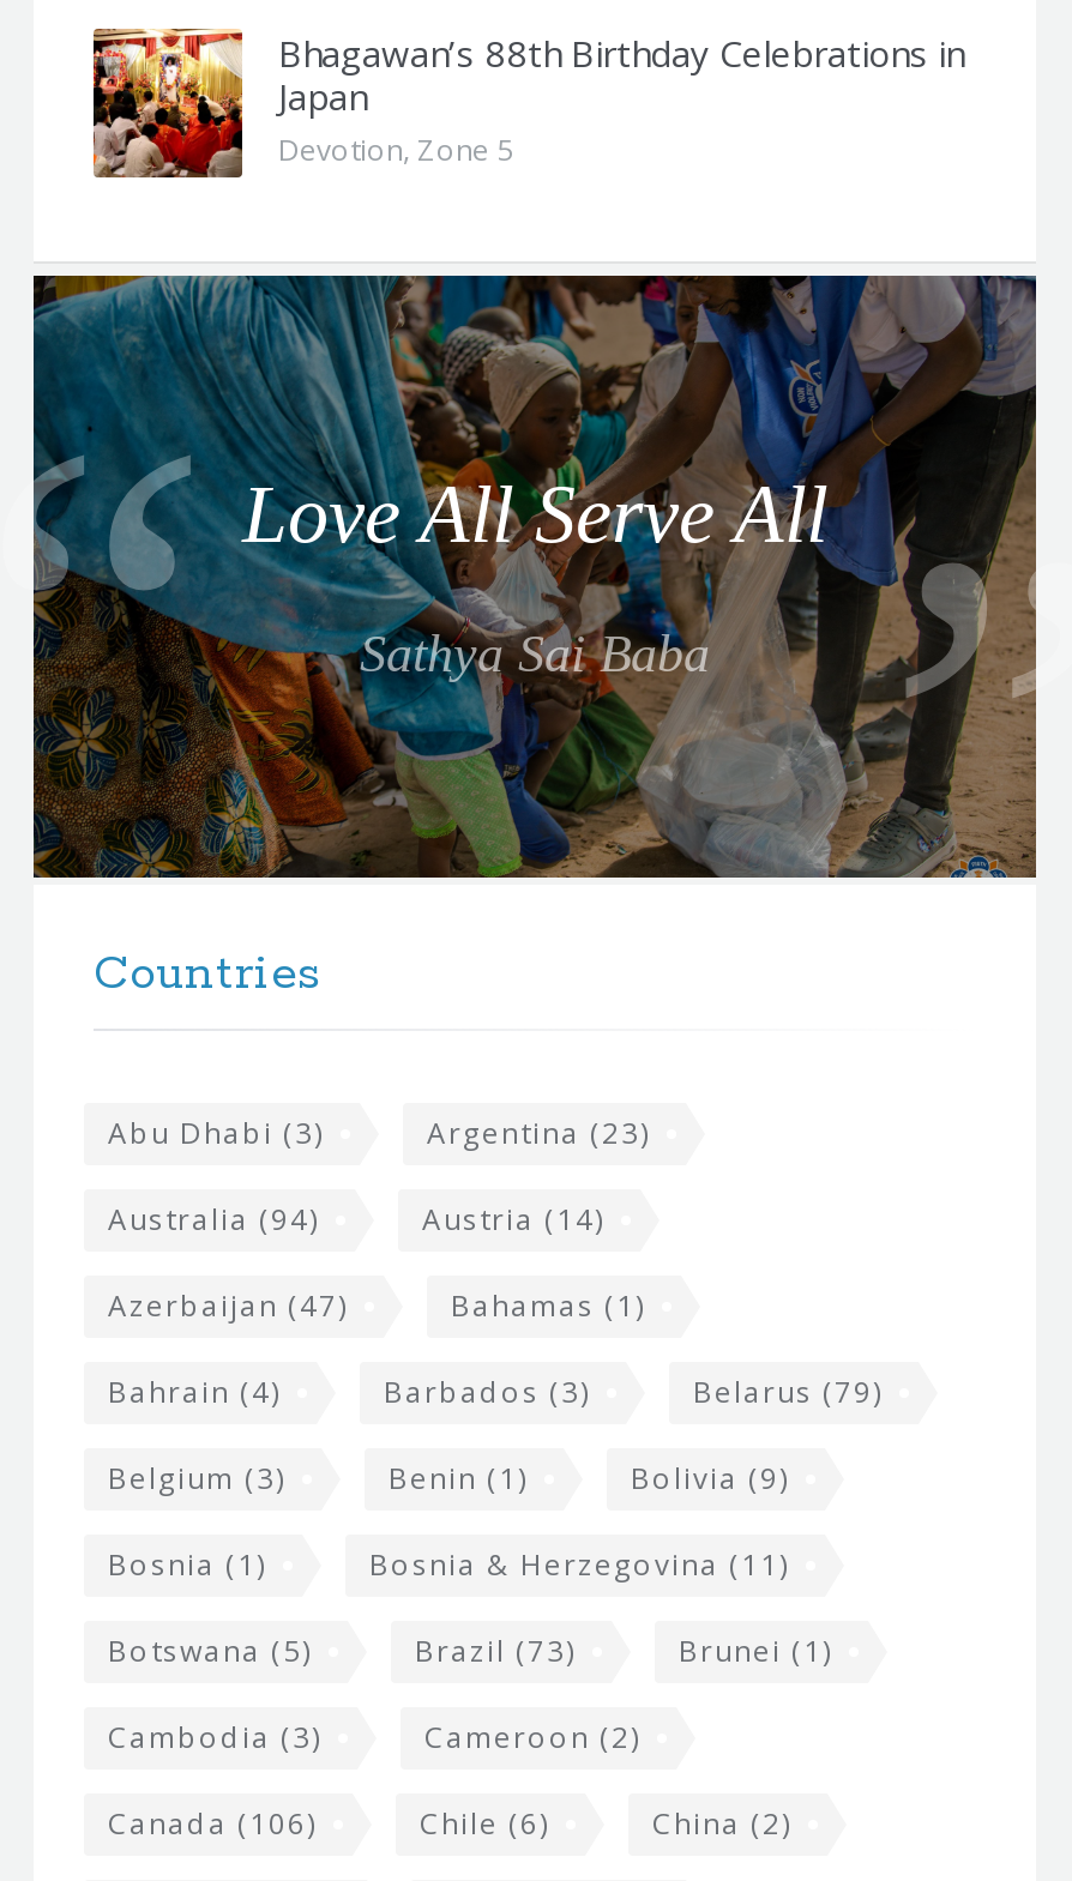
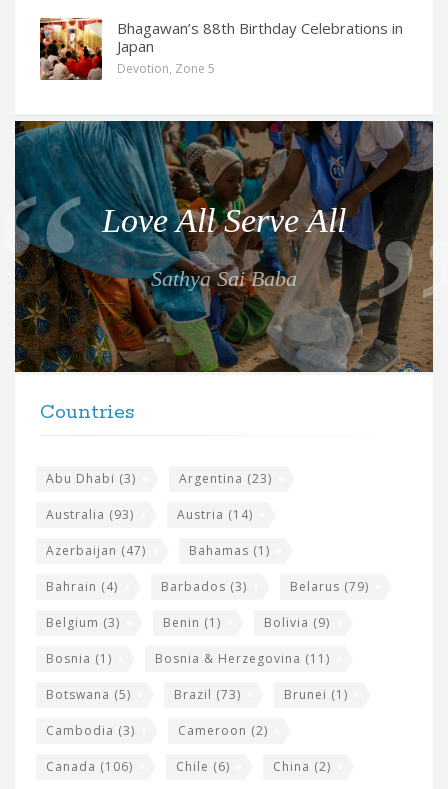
[108,1199,319,1240] Australia (94) -> [46,506,134,523] Australia (93)

